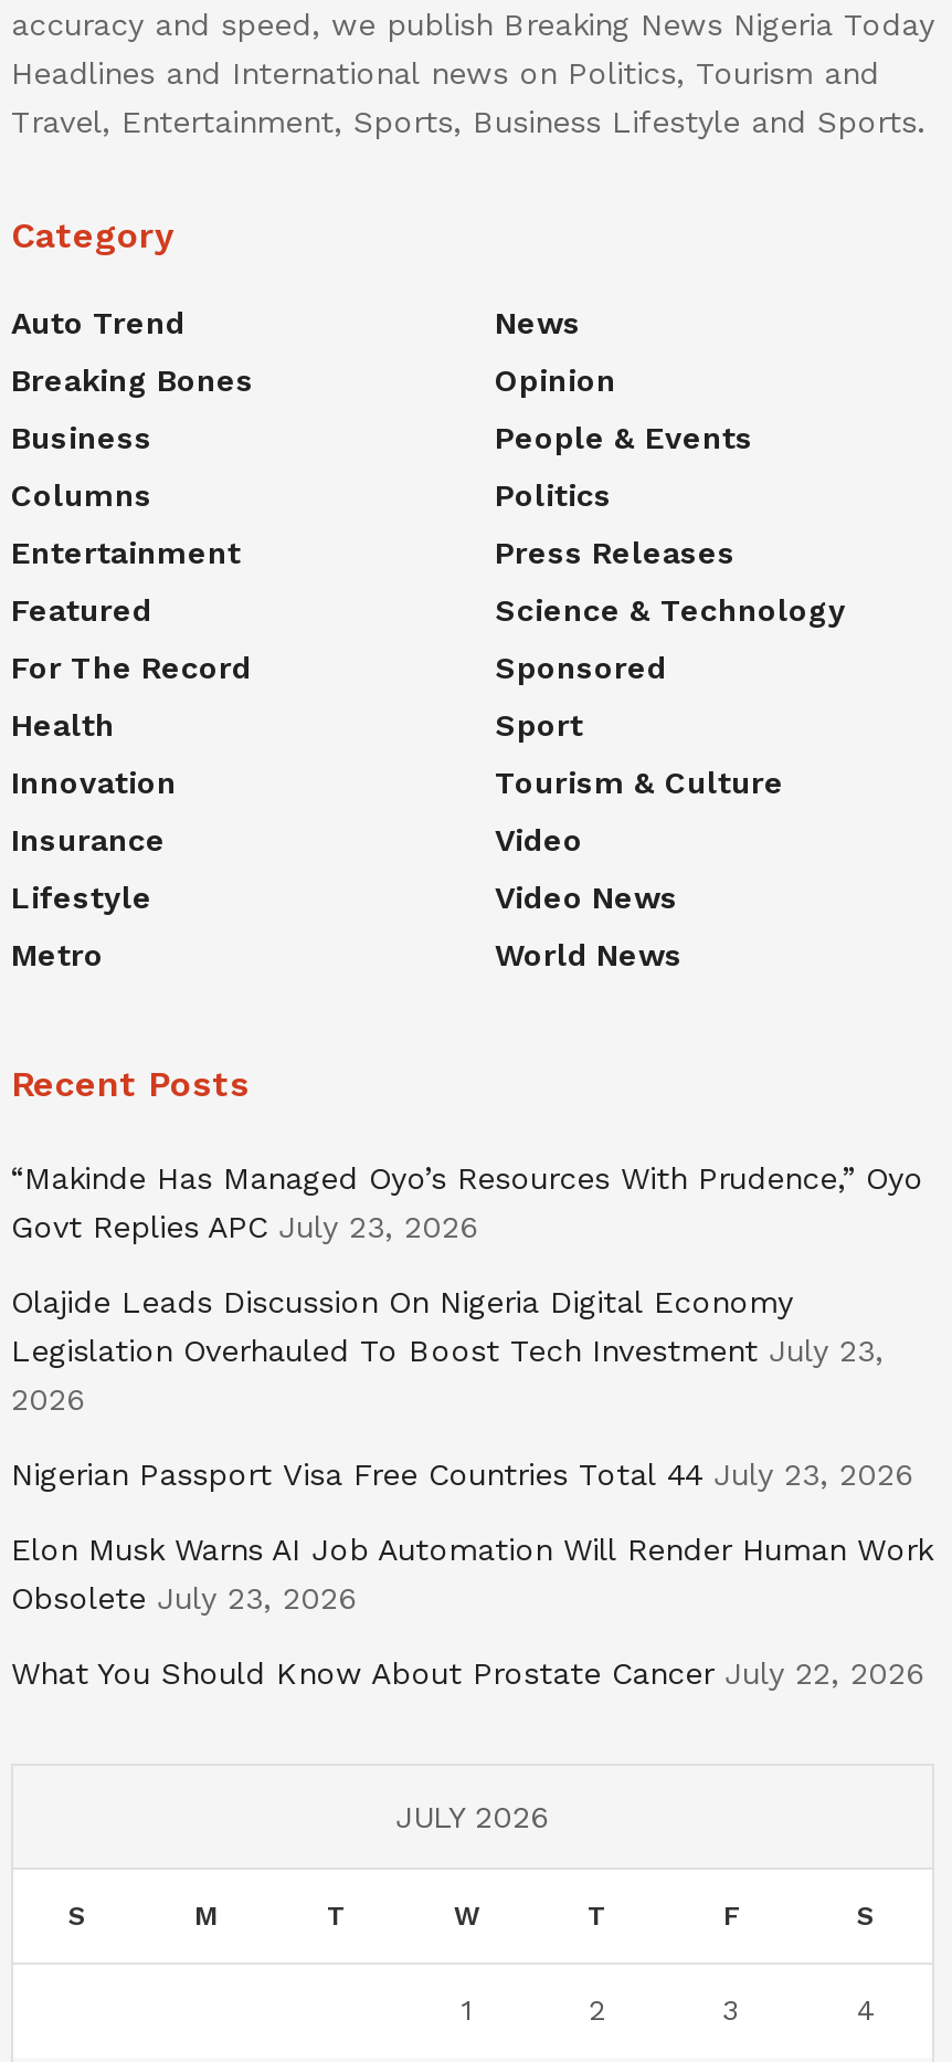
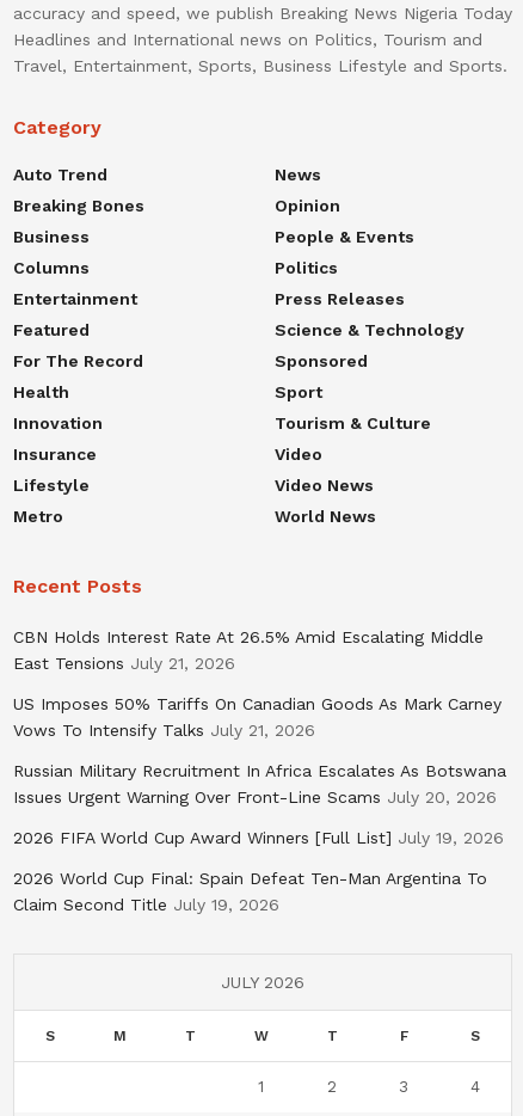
[11,1161,923,1245] “Makinde Has Managed Oyo’s Resources With Prudence,” Oyo | Govt Replies APC July 23, 2026 -> [13,628,484,673] CBN Holds Interest Rate At 26.5% Amid Escalating Middle | East Tensions July 21, 2026
[11,1285,884,1418] Olajide Leads Discussion On Nigeria Digital Economy | Legislation Overhauled To Boost Tech Investment July 23, | 2026 -> [13,695,502,740] US Imposes 50% Tariffs On Canadian Goods As Mark Carney | Vows To Intensify Talks July 21, 2026
[11,1457,914,1493] Nigerian Passport Visa Free Countries Total 44 July 23, 2026 -> [13,762,506,807] Russian Military Recruitment In Africa Escalates As Botswana | Issues Urgent Warning Over Front-Line Scams July 20, 2026
[11,1532,932,1616] Elon Musk Warns AI Job Automation Will Render Human Work | Obsolete July 23, 2026 -> [13,829,504,848] 2026 FIFA World Cup Award Winners [Full List] July 19, 2026
[11,1656,925,1692] What You Should Know About Prostate Cancer July 22, 2026 -> [13,869,487,915] 2026 World Cup Final: Spain Defeat Ten-Man Argentina To | Claim Second Title July 19, 2026

